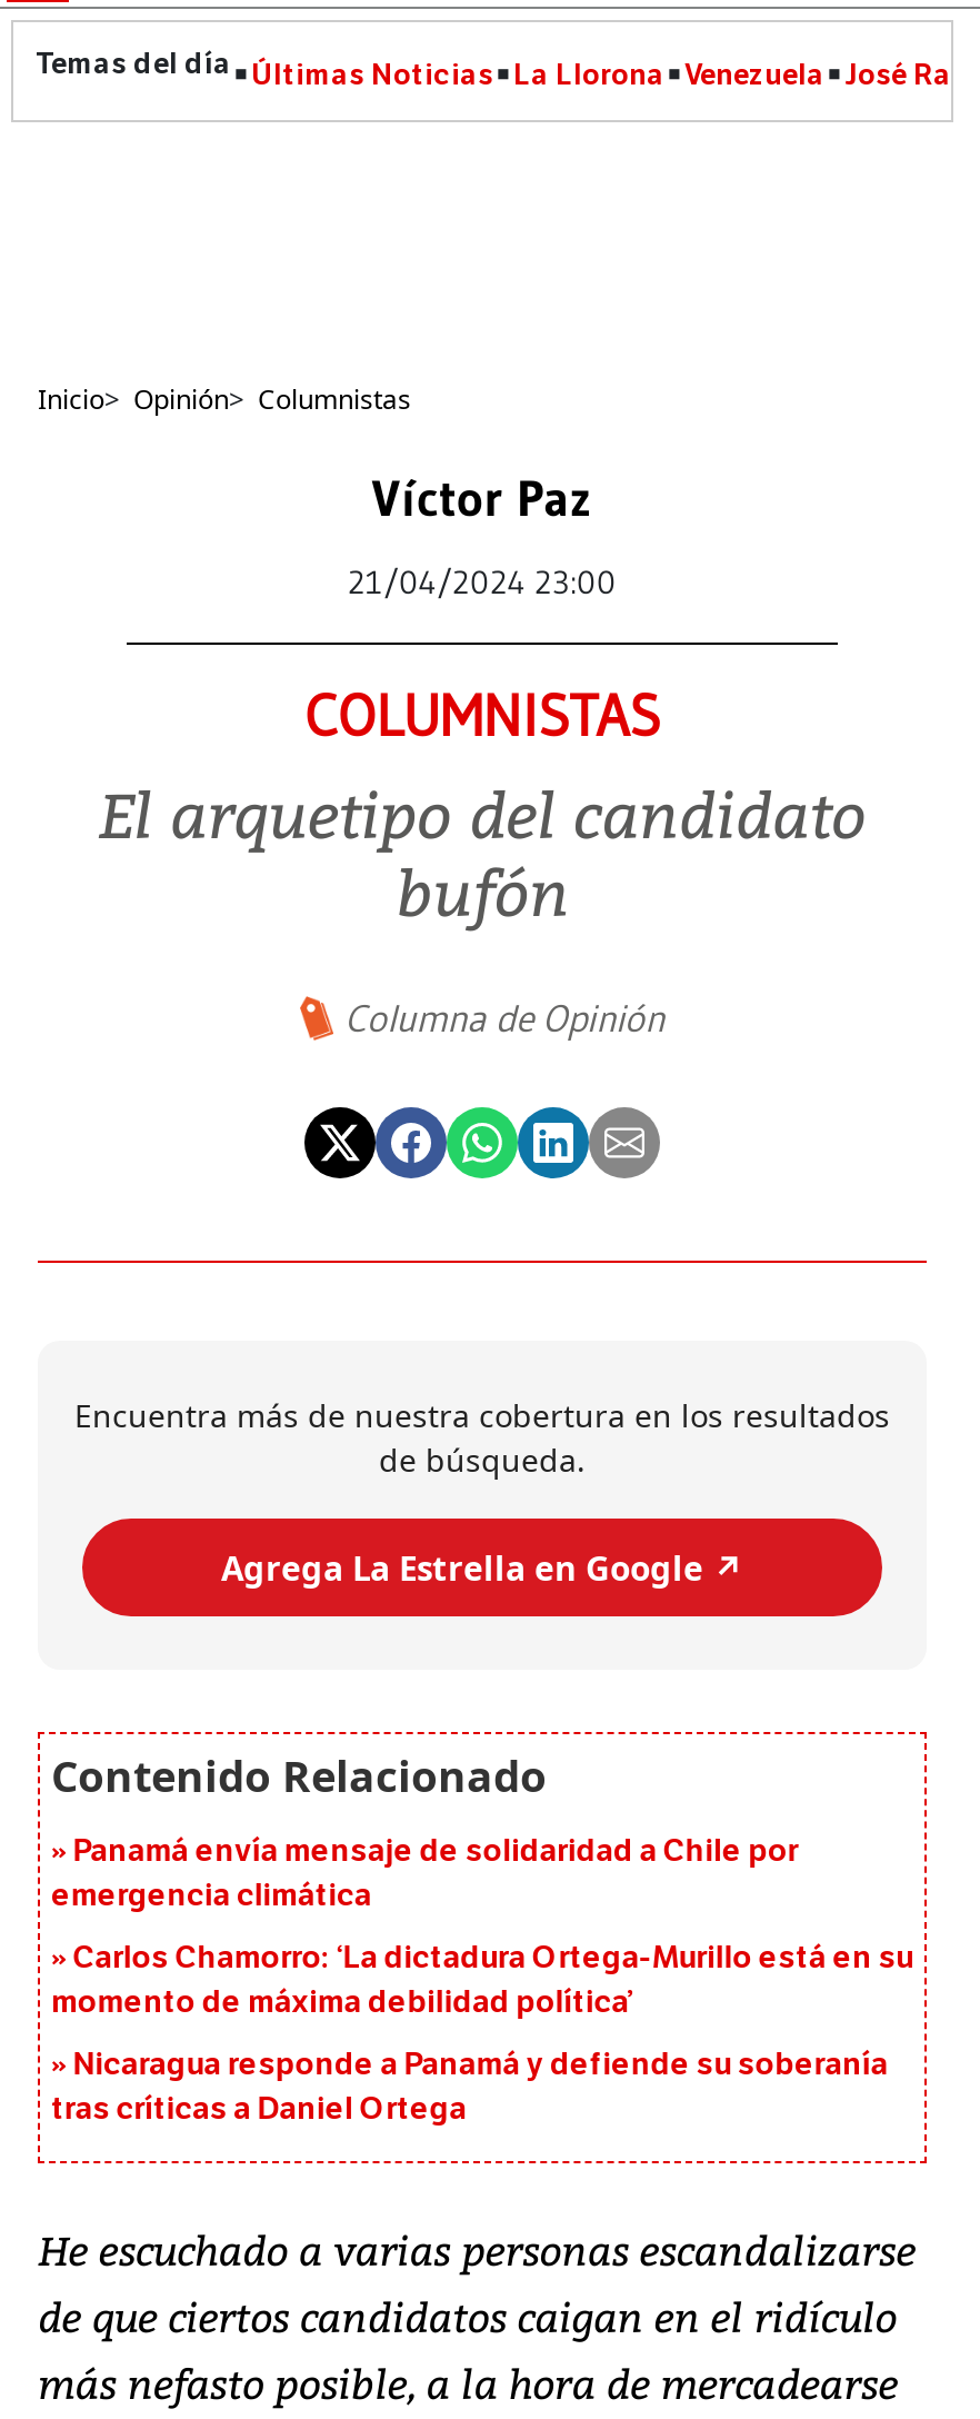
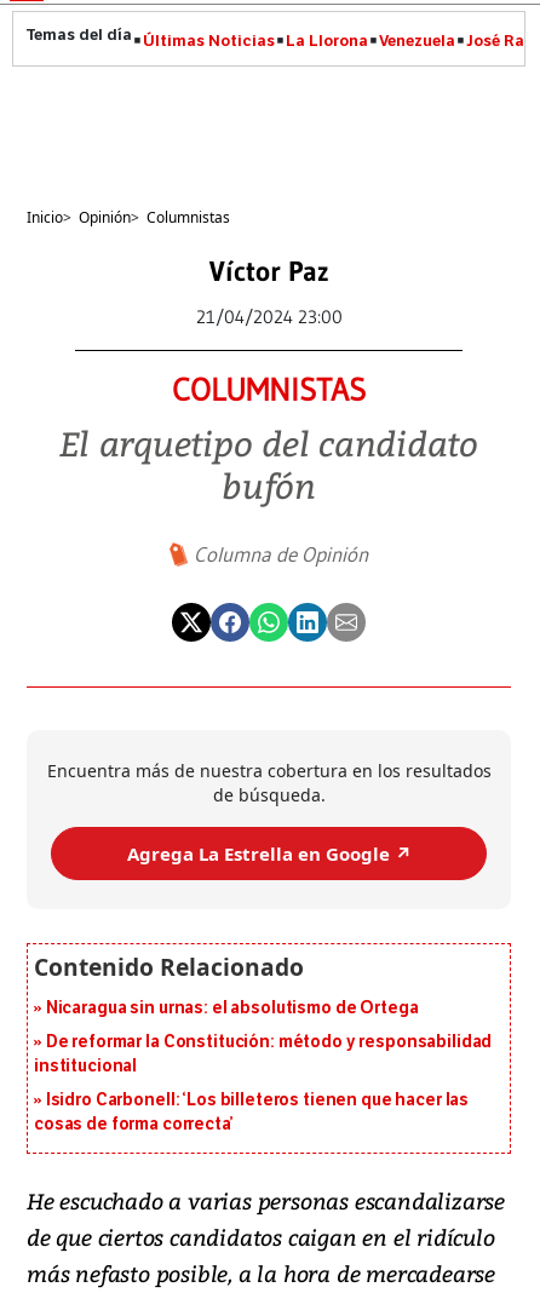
[51,1833,798,1915] Panamá envía mensaje de solidaridad a Chile por | emergencia climática -> [46,998,418,1019] Nicaragua sin urnas: el absolutismo de Ortega
[51,1940,913,2022] Carlos Chamorro: ‘La dictadura Ortega-Murillo está en su | momento de máxima debilidad política’ -> [34,1032,492,1077] De reformar la Constitución: método y responsabilidad | institucional
[51,2047,888,2129] Nicaragua responde a Panamá y defiende su soberanía | tras críticas a Daniel Ortega -> [34,1090,469,1135] Isidro Carbonell: ‘Los billeteros tienen que hacer las | cosas de forma correcta’

